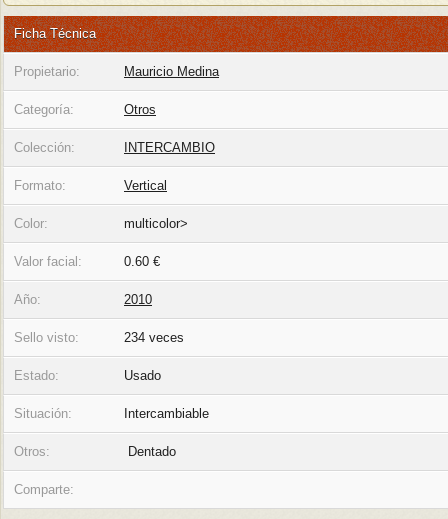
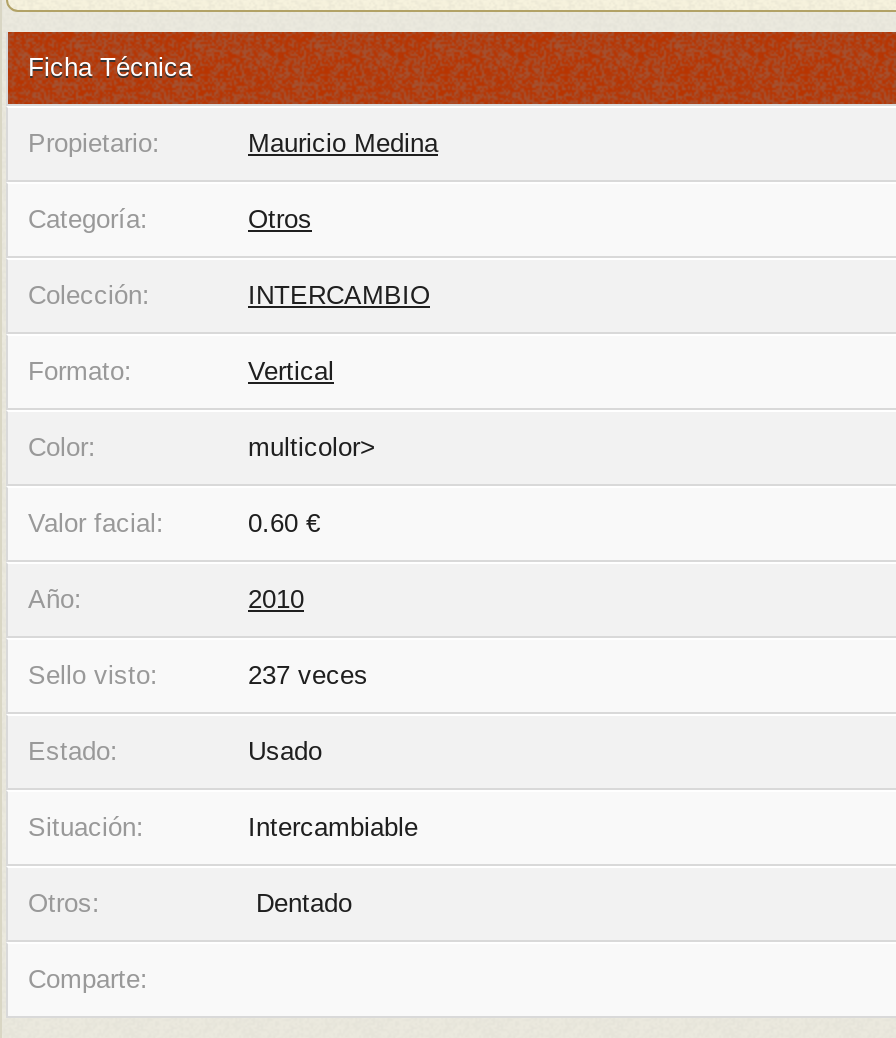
[124,330,184,345] 234 veces -> [248,660,368,690] 237 veces

